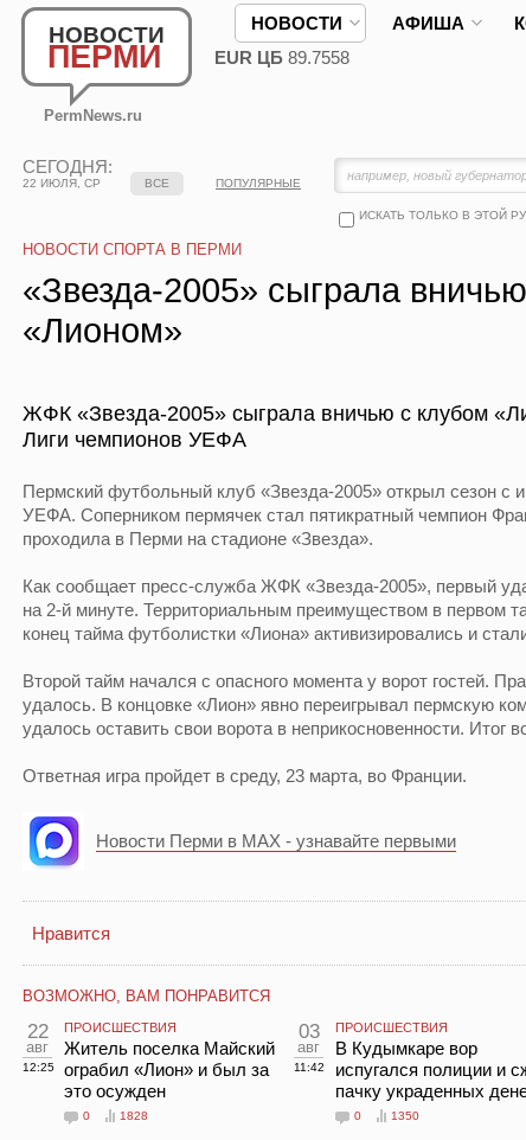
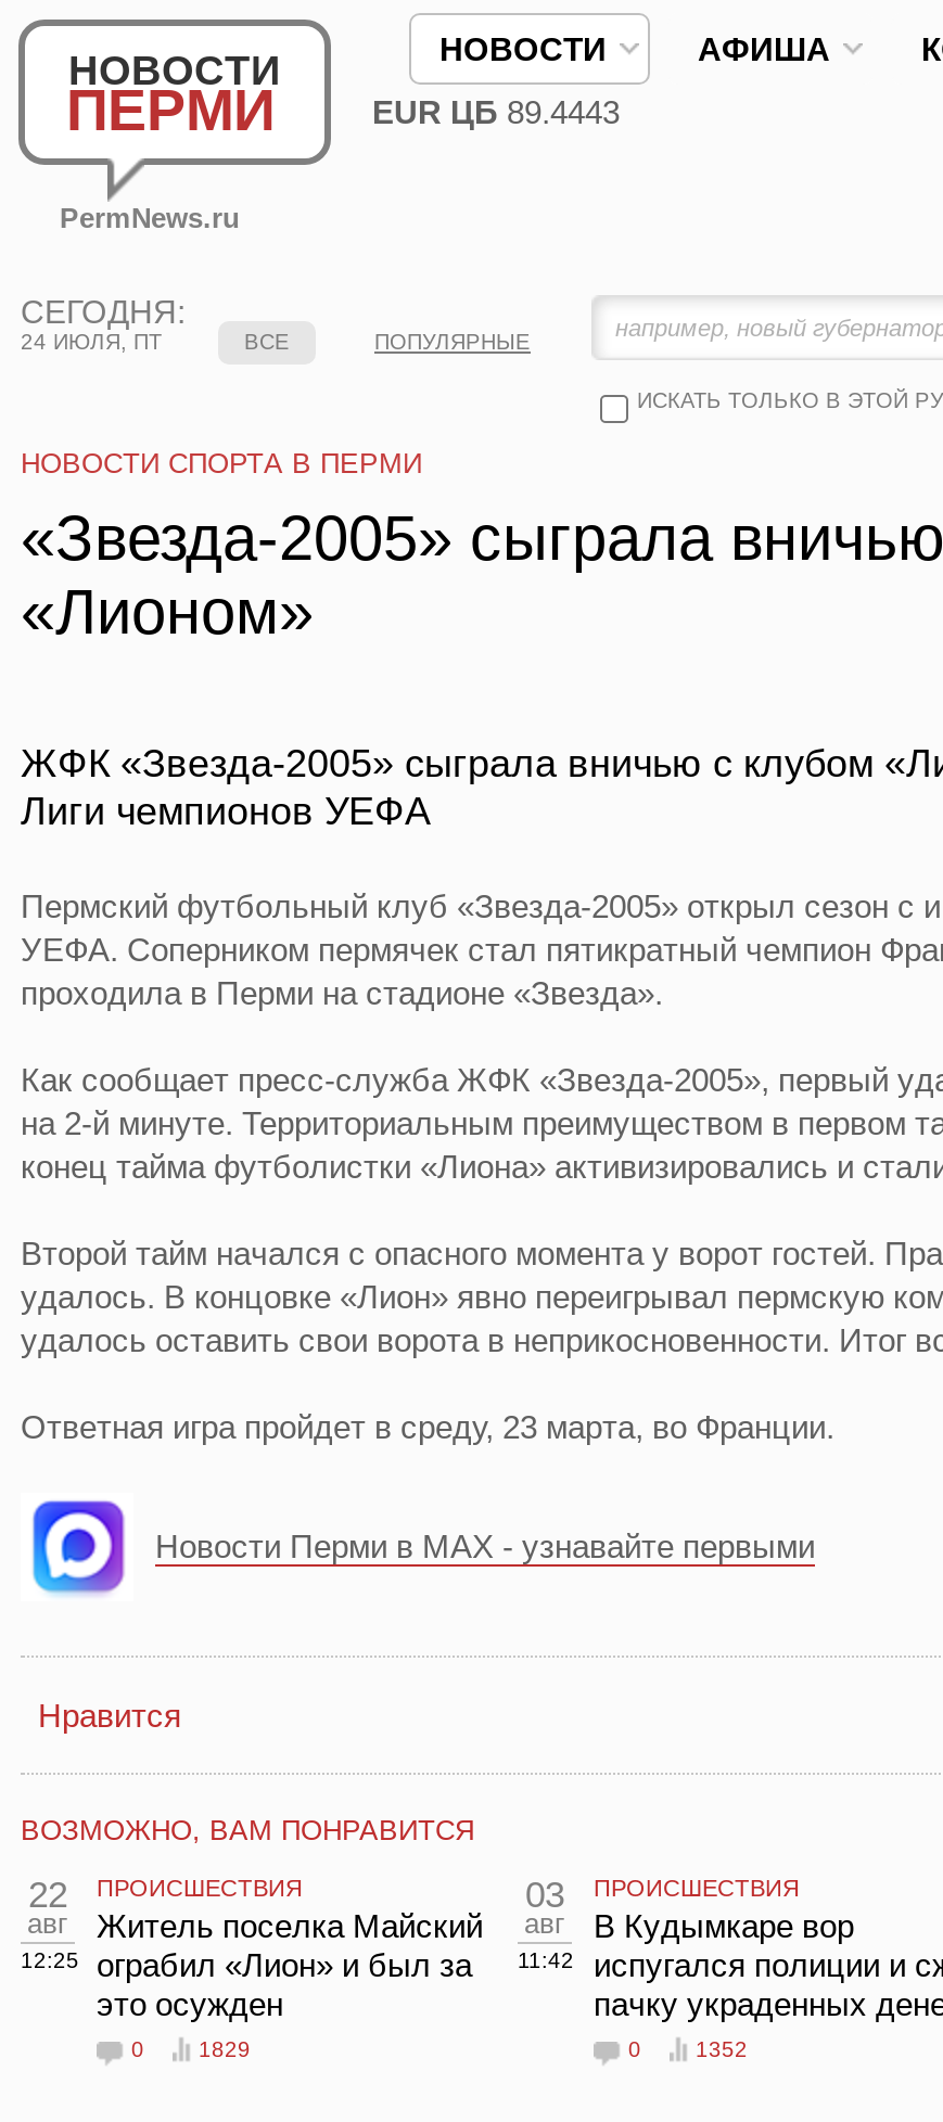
[214,47,349,68] EUR ЦБ 89.7558 -> [372,93,620,130] EUR ЦБ 89.4443
[23,177,101,190] 22 ИЮЛЯ, СР -> [21,330,162,354] 24 ИЮЛЯ, ПТ
[120,1109,148,1122] 1828 -> [199,2037,251,2061] 1829
[391,1109,419,1122] 1350 -> [696,2037,748,2061] 1352

